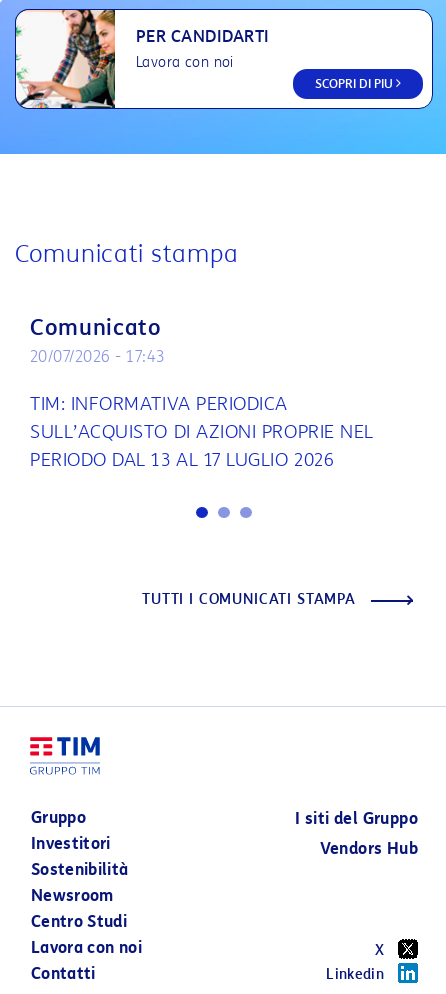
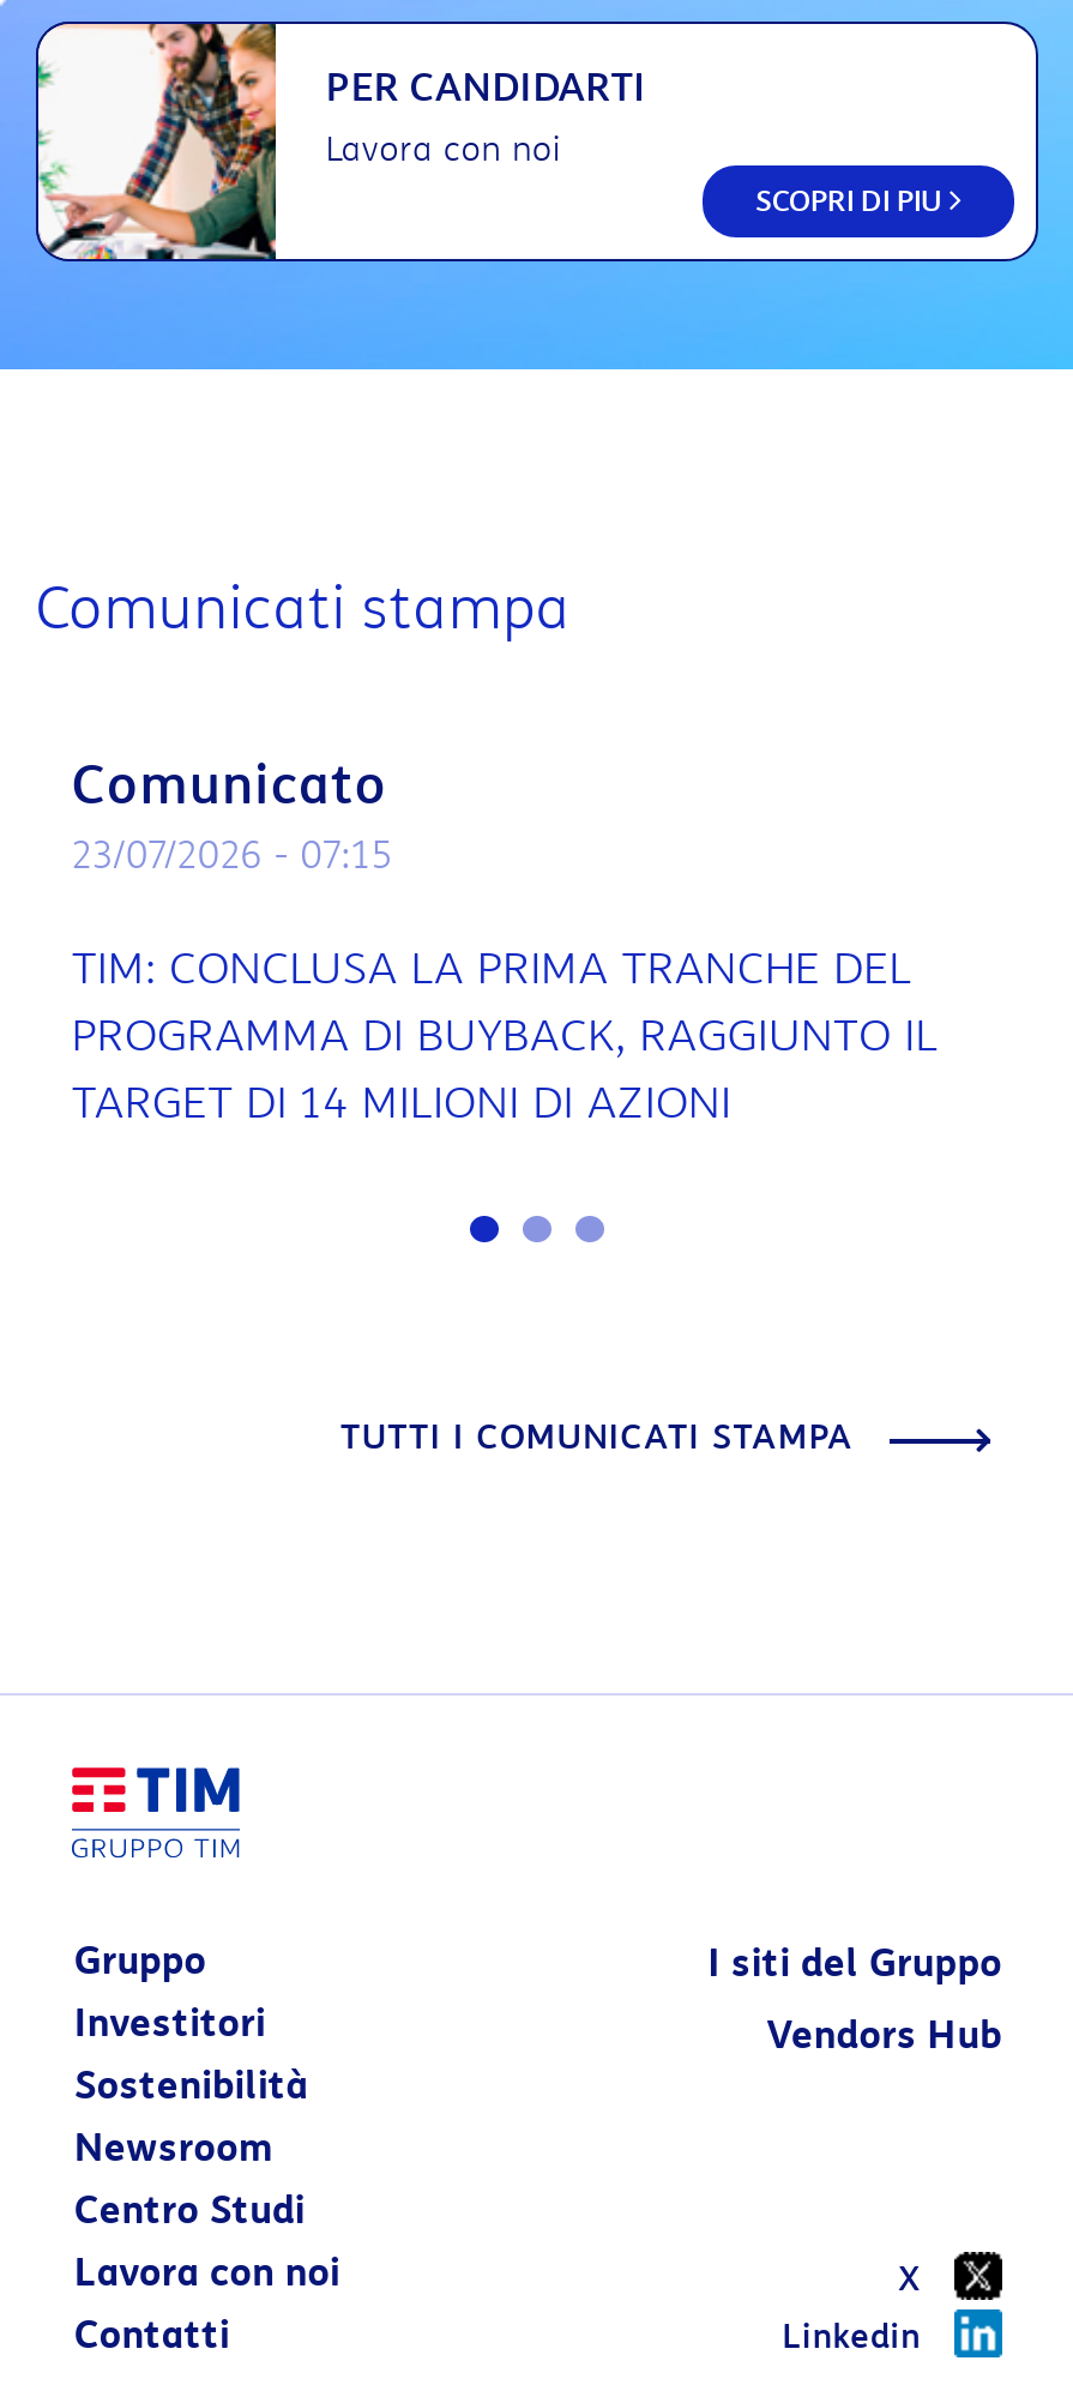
[30,346,165,365] 20/07/2026 - 17:43 -> [72,831,392,877] 23/07/2026 - 07:15
[30,392,374,470] TIM: INFORMATIVA PERIODICA | SULL’ACQUISTO DI AZIONI PROPRIE NEL | PERIODO DAL 13 AL 17 LUGLIO 2026 -> [72,941,938,1128] TIM: CONCLUSA LA PRIMA TRANCHE DEL | PROGRAMMA DI BUYBACK, RAGGIUNTO IL | TARGET DI 14 MILIONI DI AZIONI

